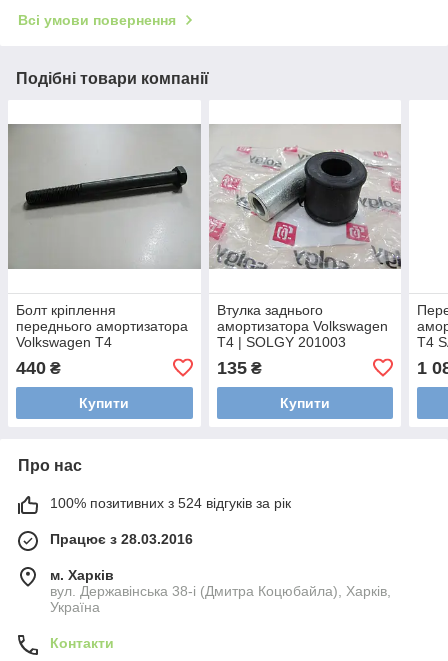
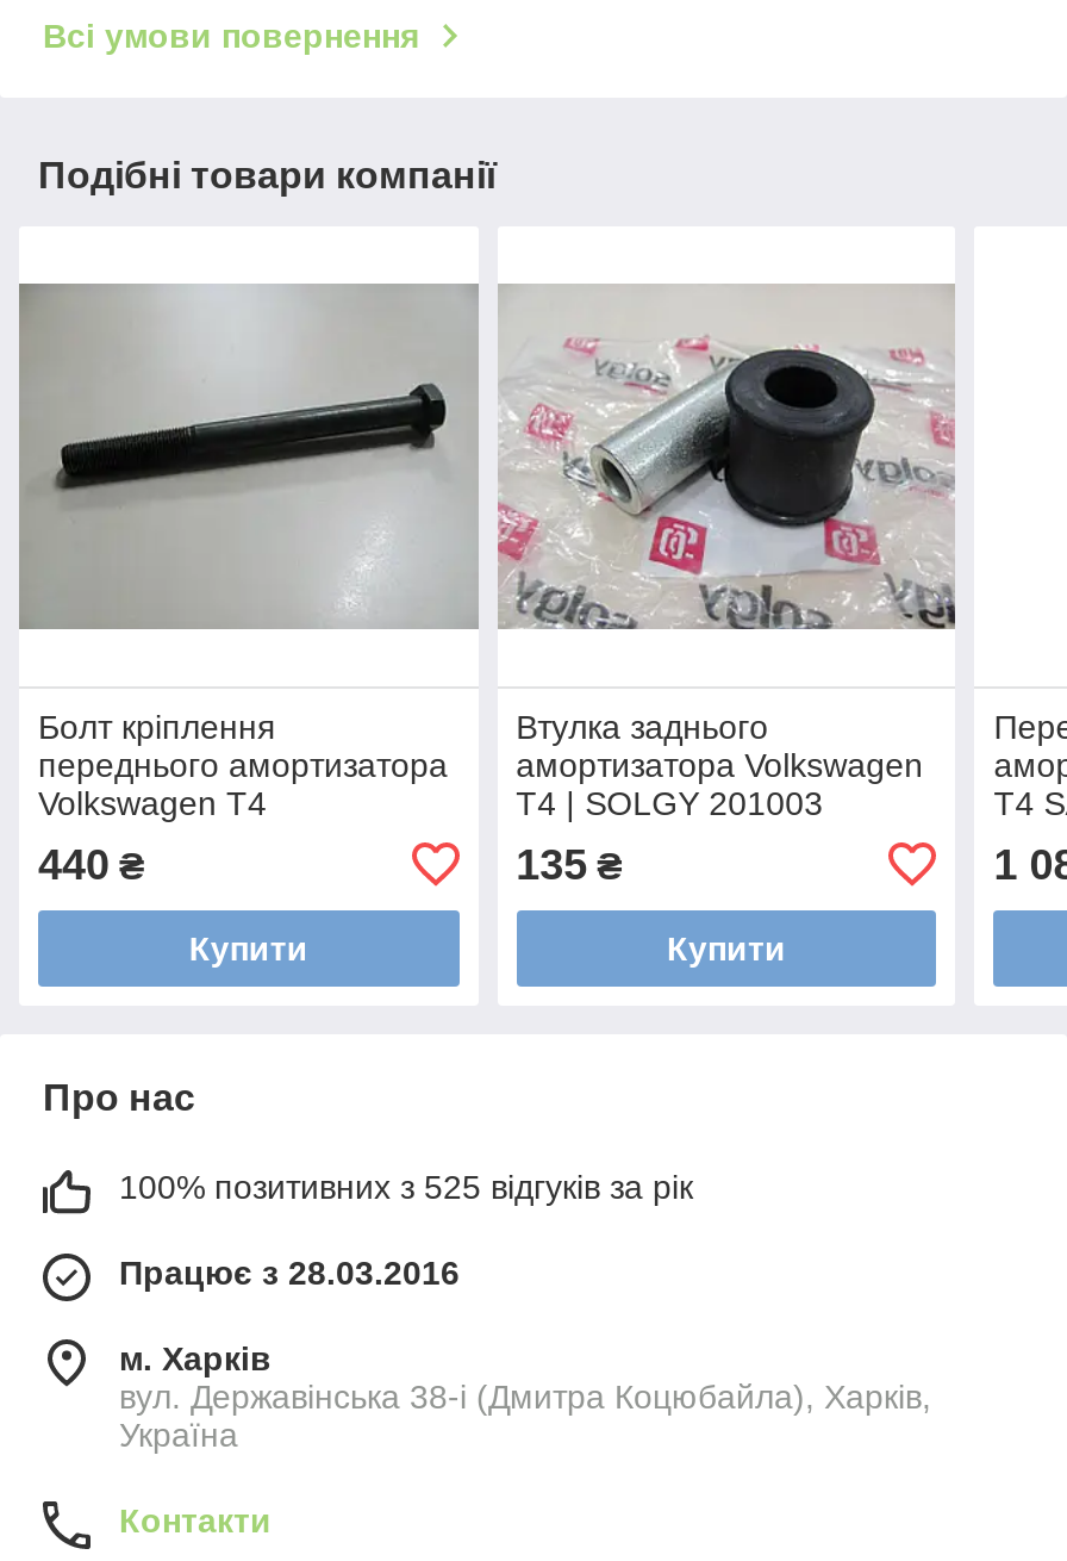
[50,495,291,511] 100% позитивних з 524 відгуків за рік -> [119,1167,693,1205] 100% позитивних з 525 відгуків за рік

